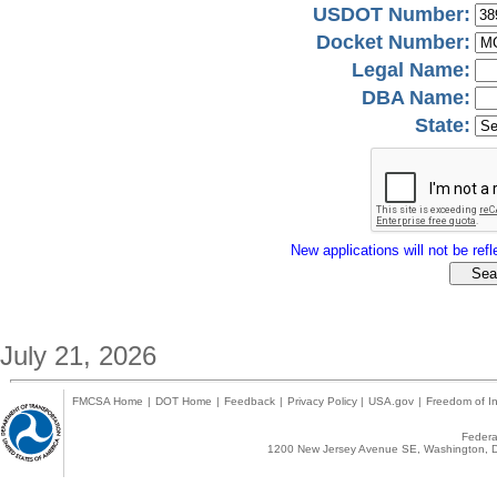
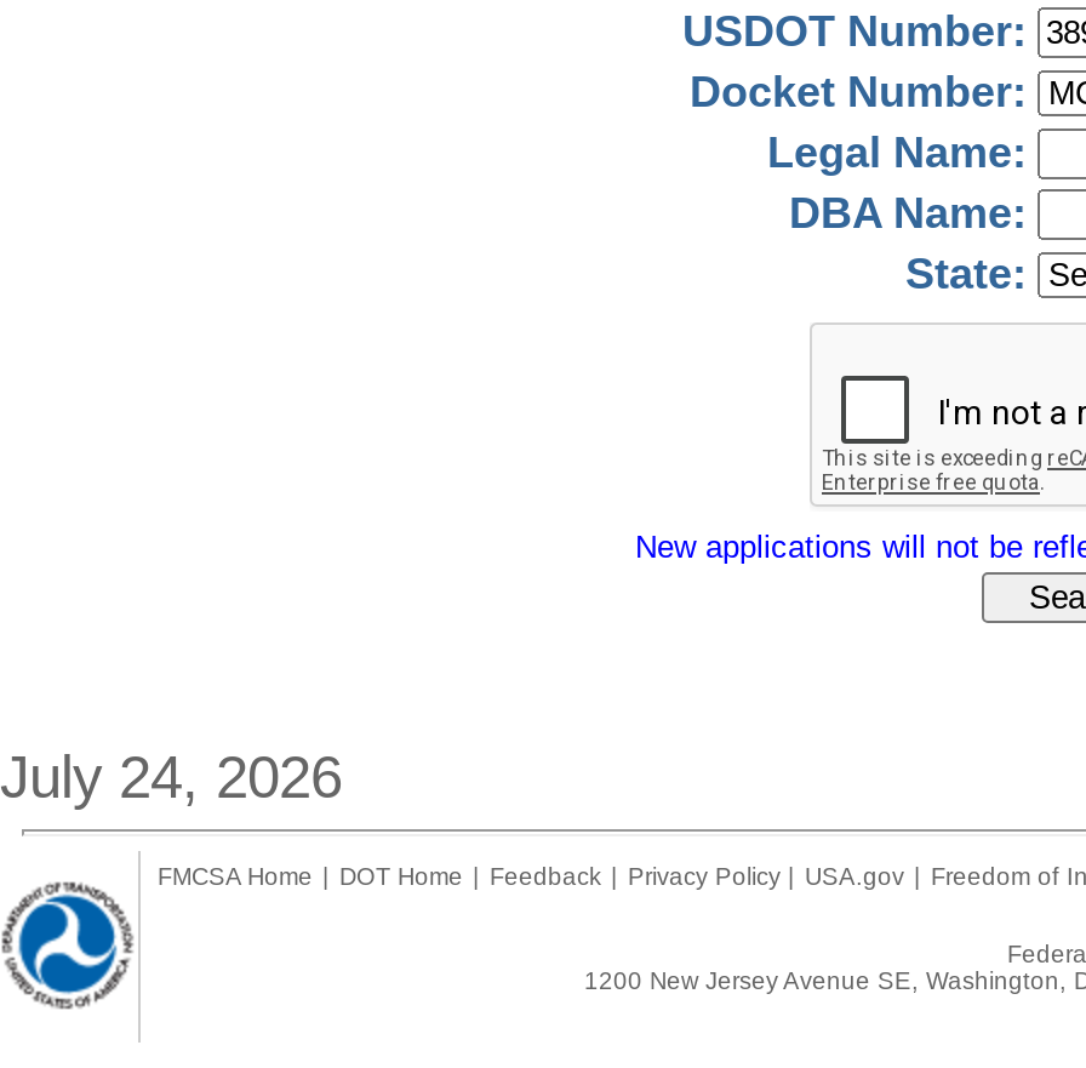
[0,341,156,371] July 21, 2026 -> [0,744,342,810] July 24, 2026

